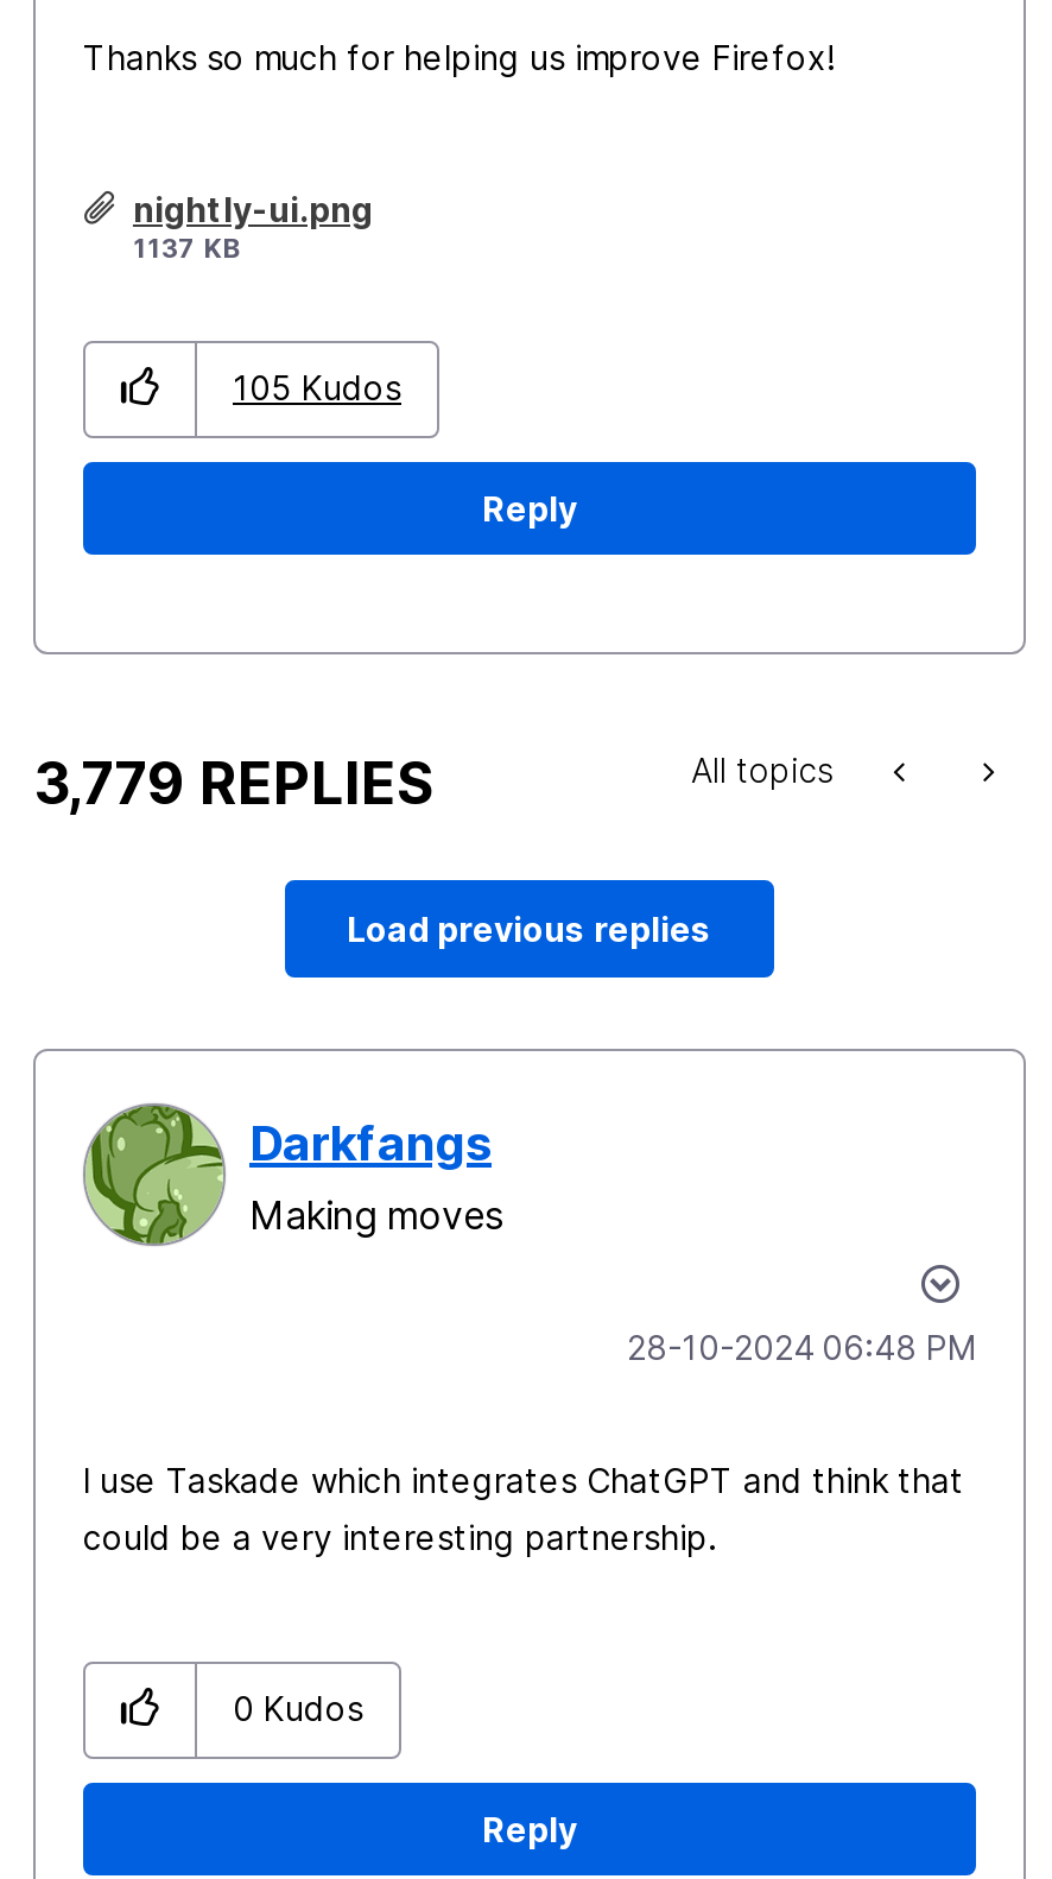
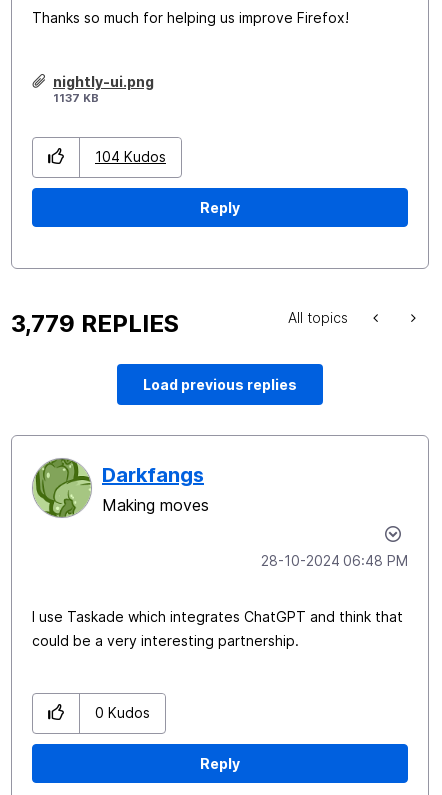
[233,367,401,408] 105 Kudos -> [95,148,166,165] 104 Kudos

